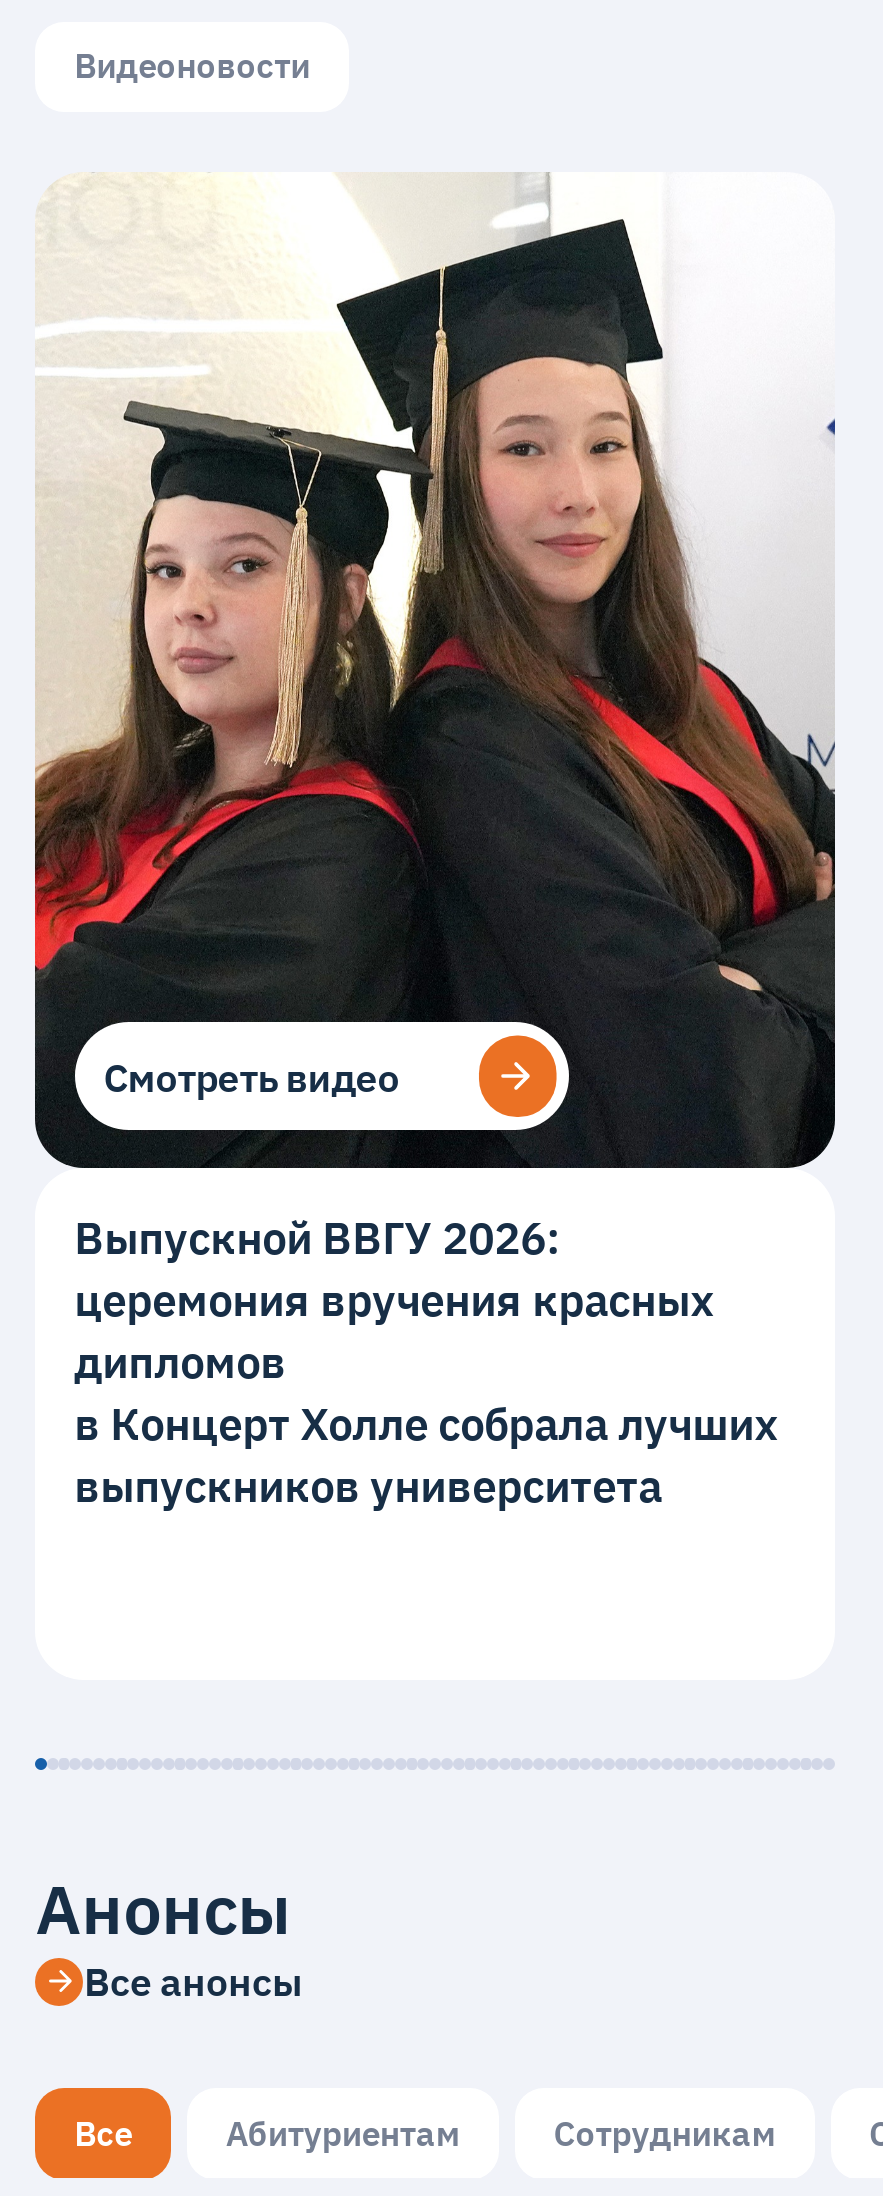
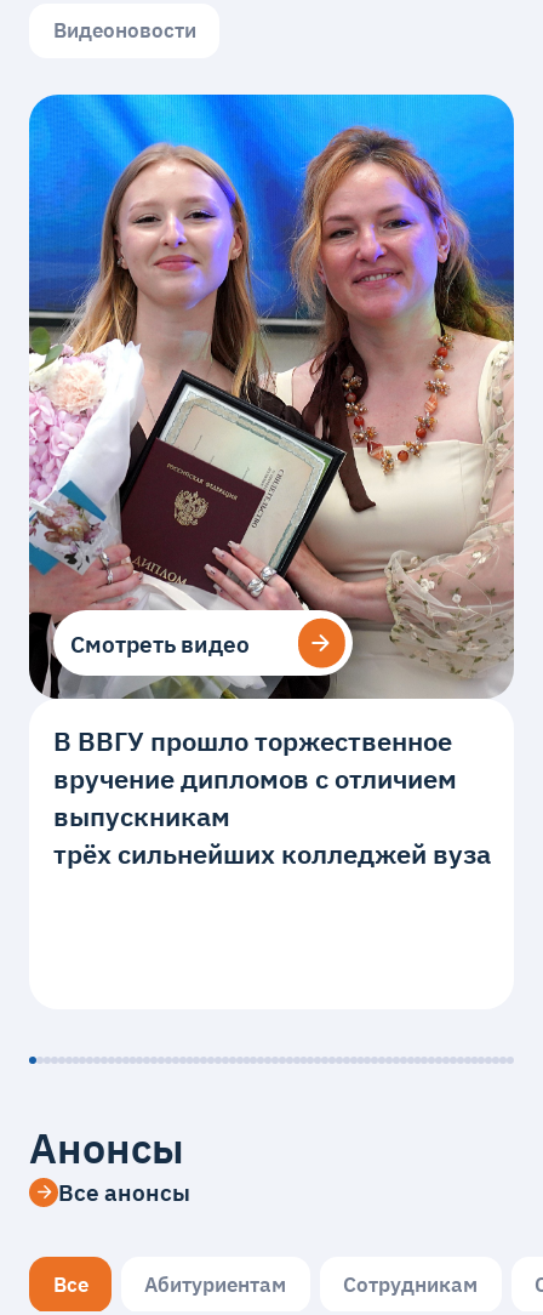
[33,172,837,1513] [image] | Выпускной ВВГУ 2026: | церемония вручения красных | дипломов | в Концерт Холле собрала лучших | выпускников университета -> [28,93,515,871] [image] | В ВВГУ прошло торжественное | вручение дипломов с отличием | выпускникам | трёх сильнейших колледжей вуза

